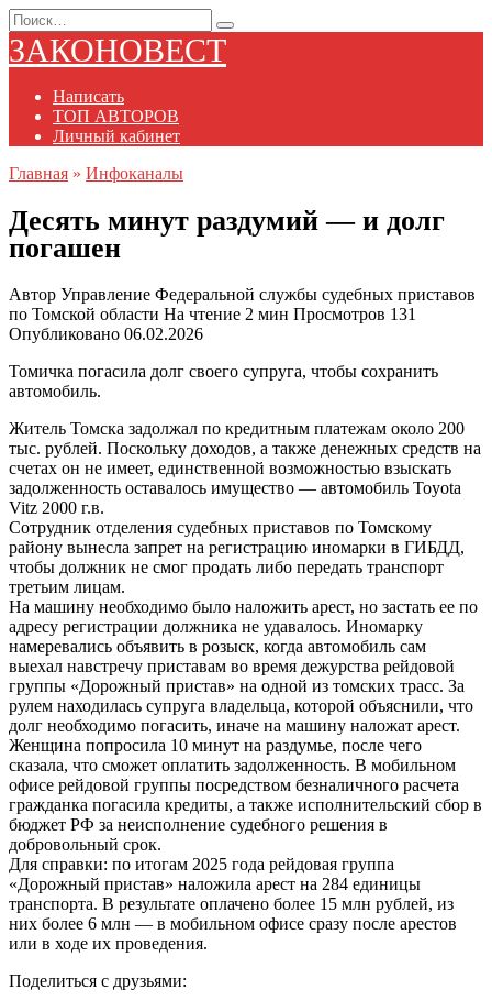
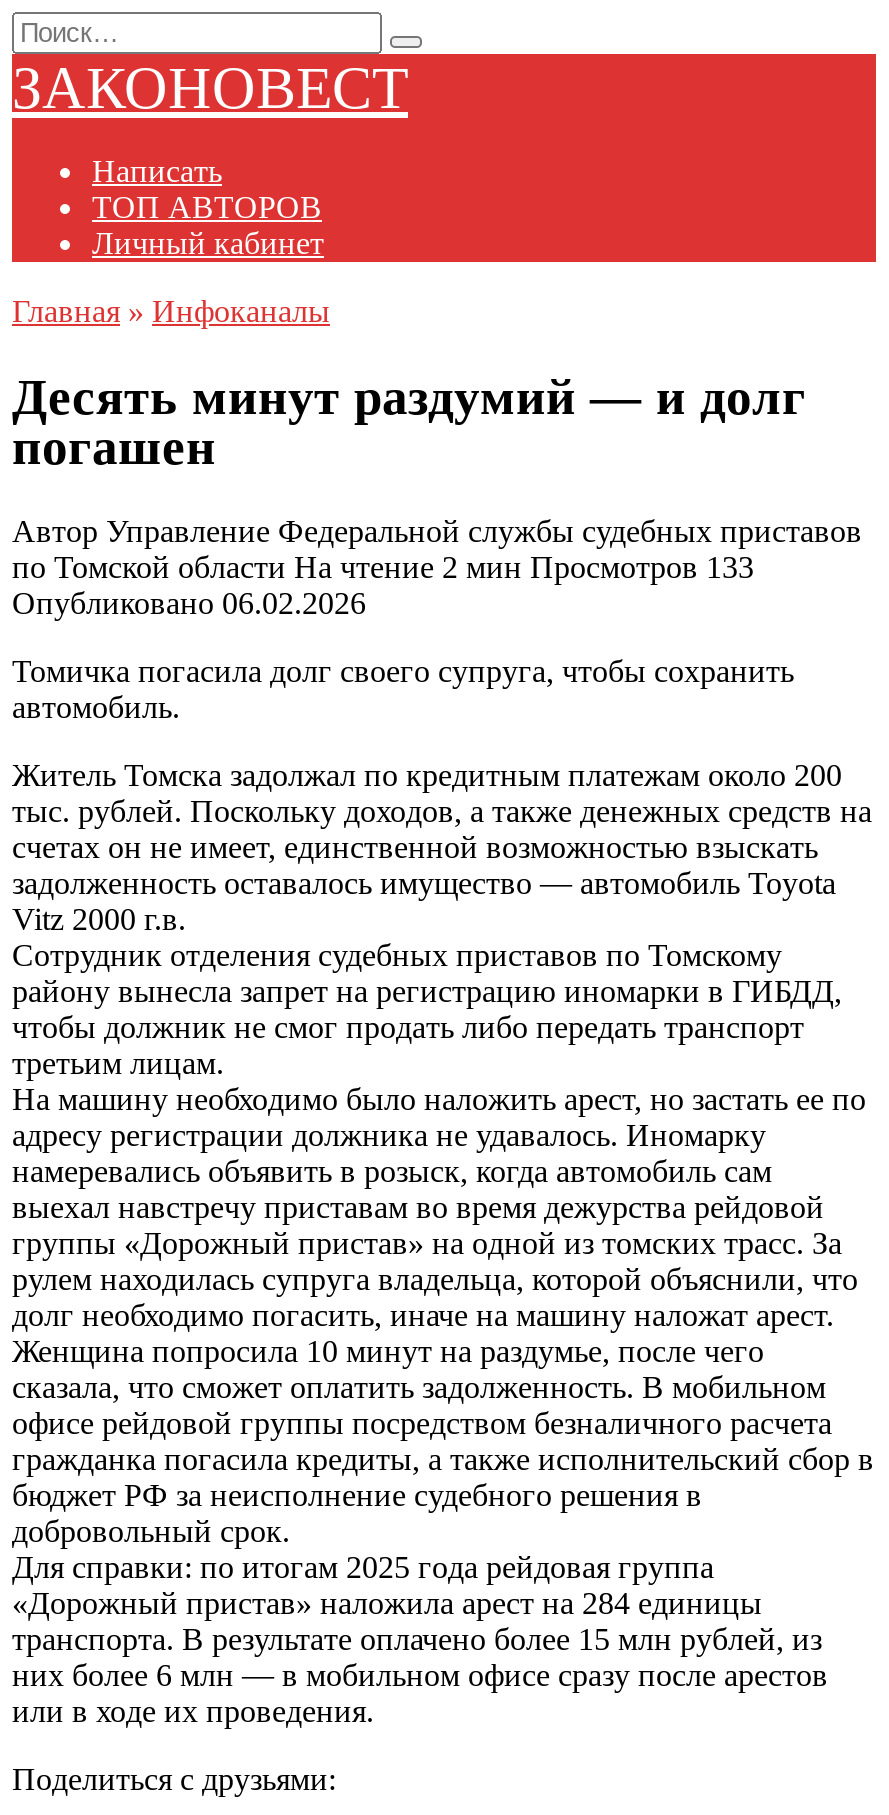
[9,305,416,324] по Томской области На чтение 2 мин Просмотров 131 -> [12,551,754,585] по Томской области На чтение 2 мин Просмотров 133

